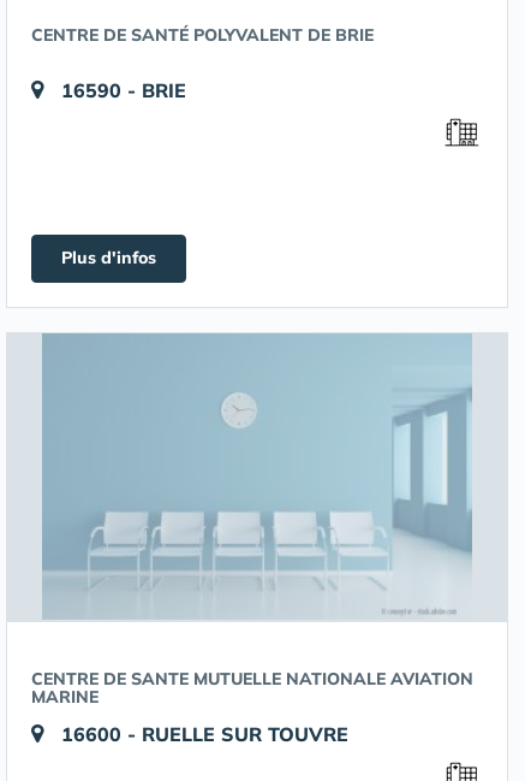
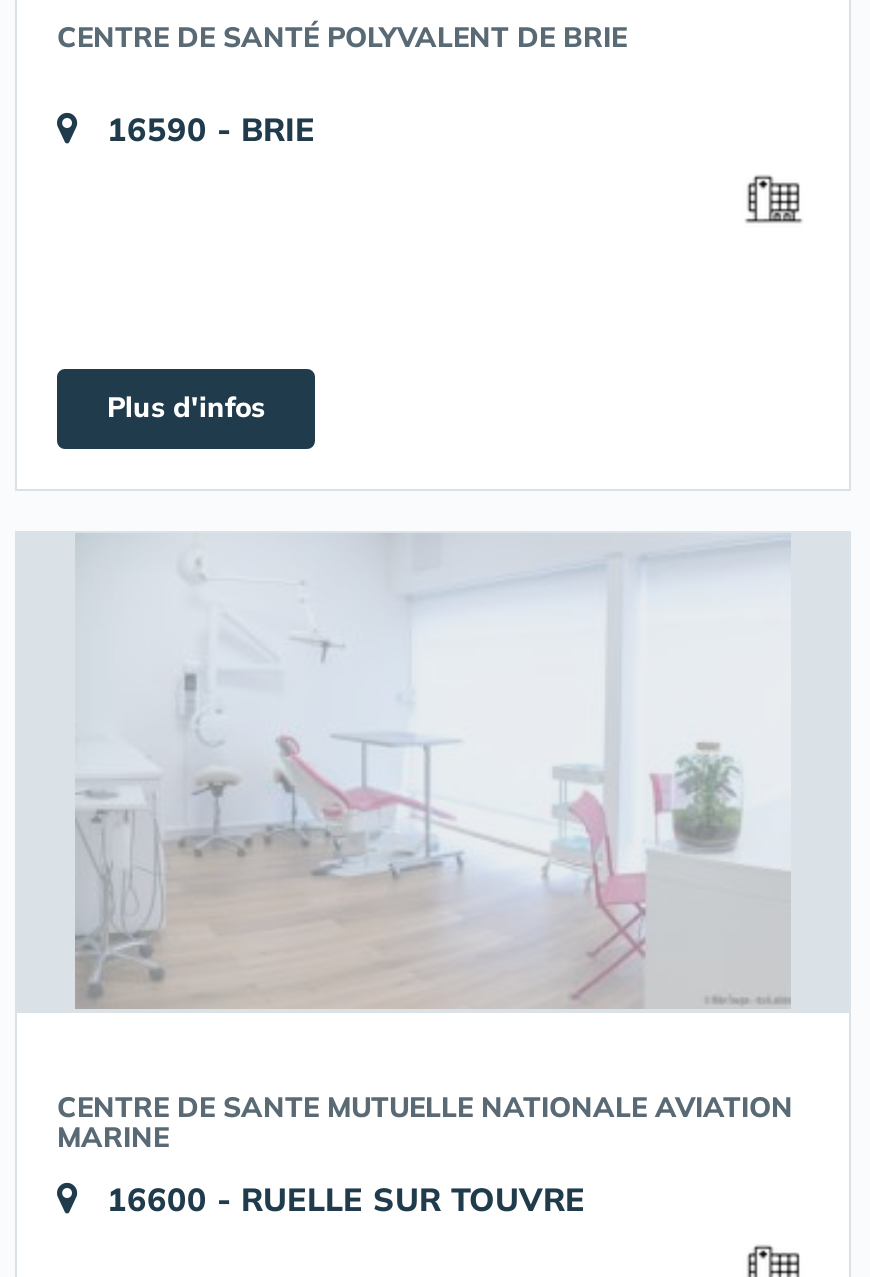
[42,333,473,619] [image] -> [75,535,791,1009] [image]

